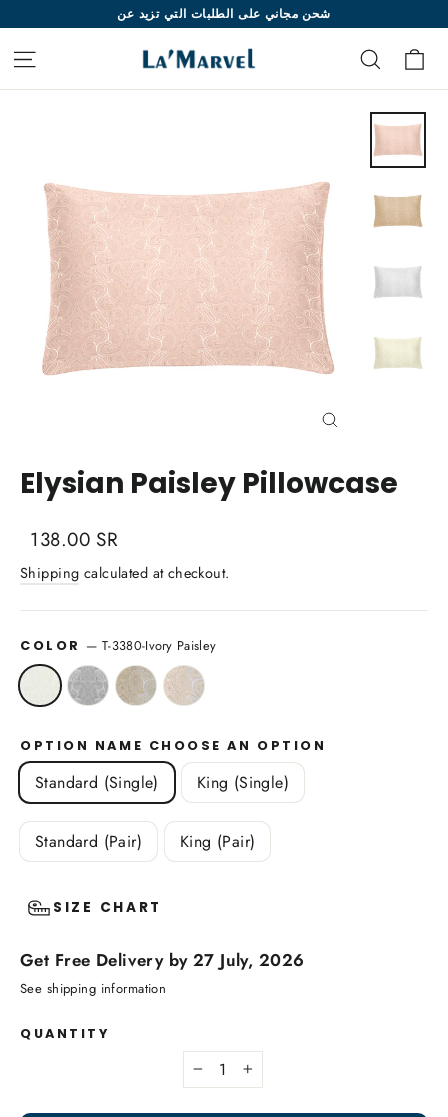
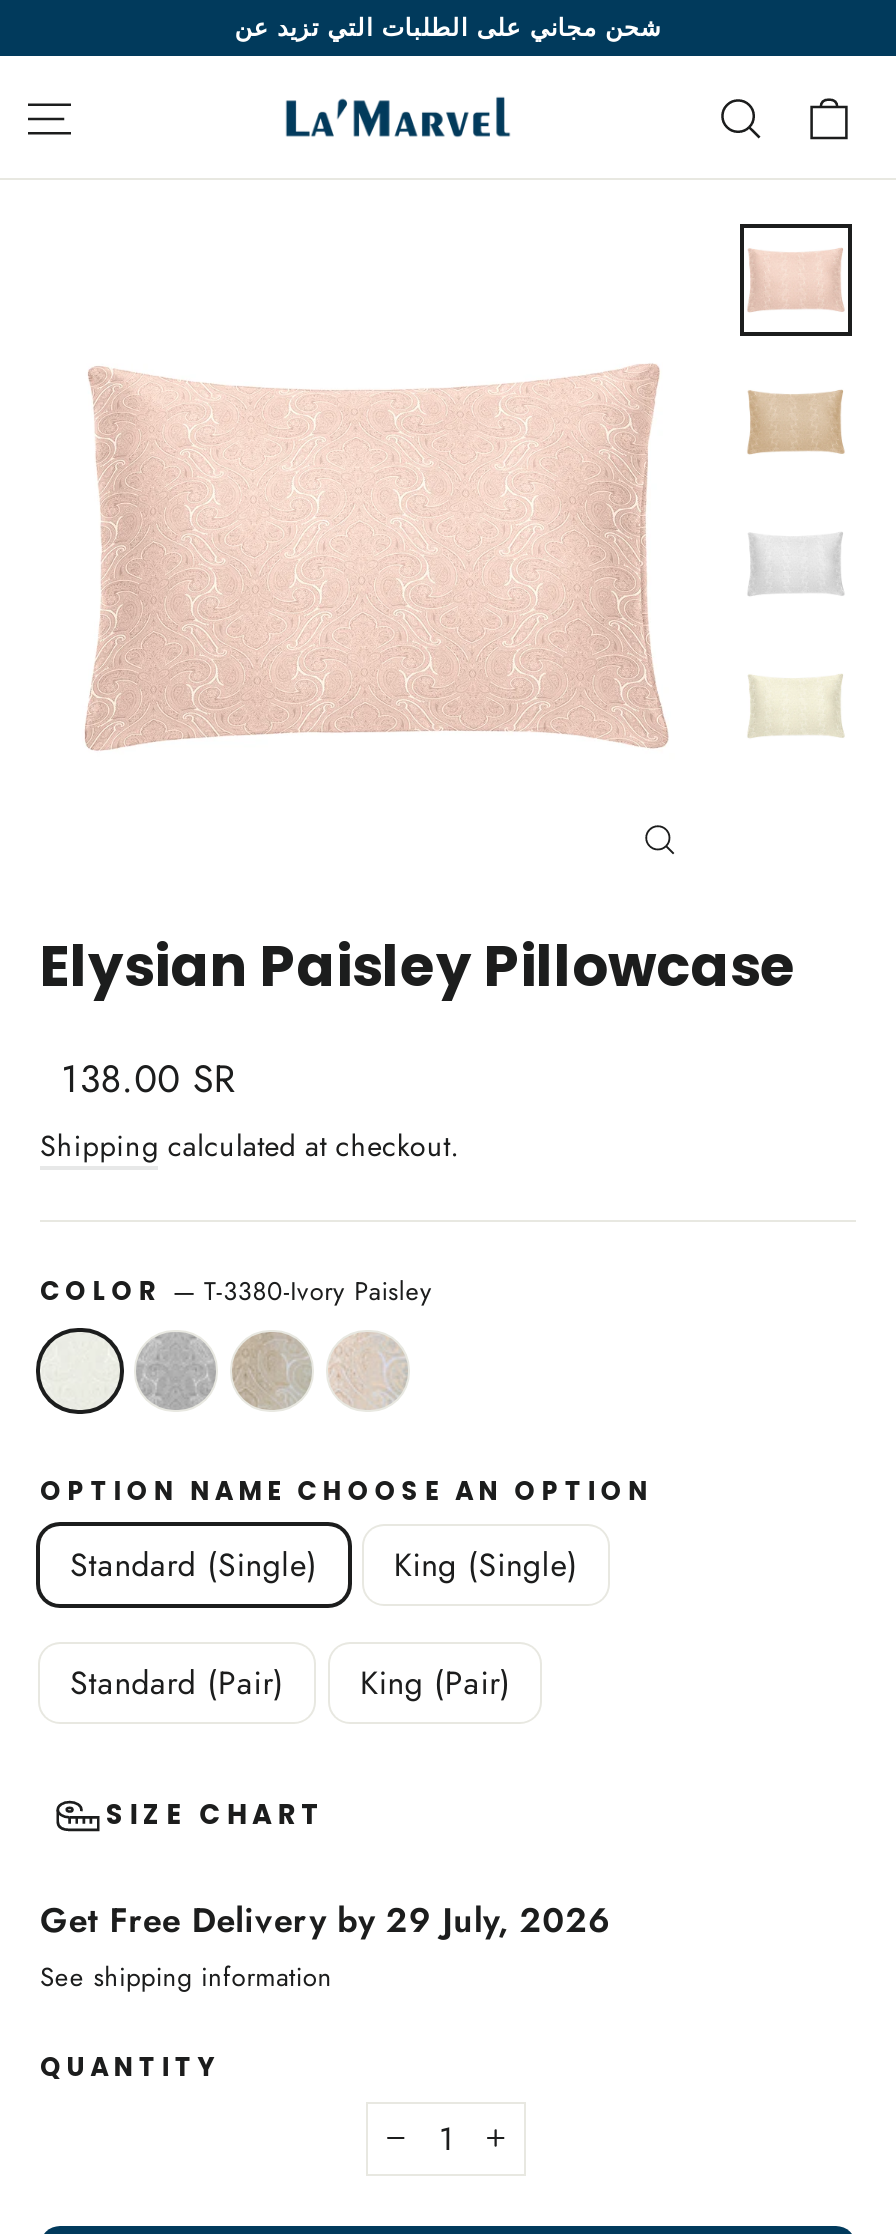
[20,948,304,972] Get Free Delivery by 27 July, 2026 -> [40,1895,611,1943] Get Free Delivery by 29 July, 2026

